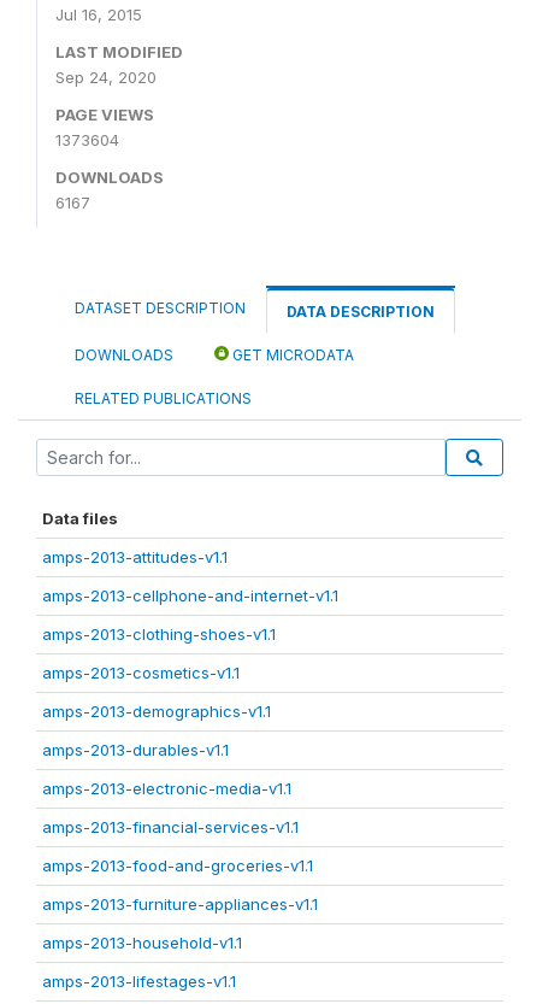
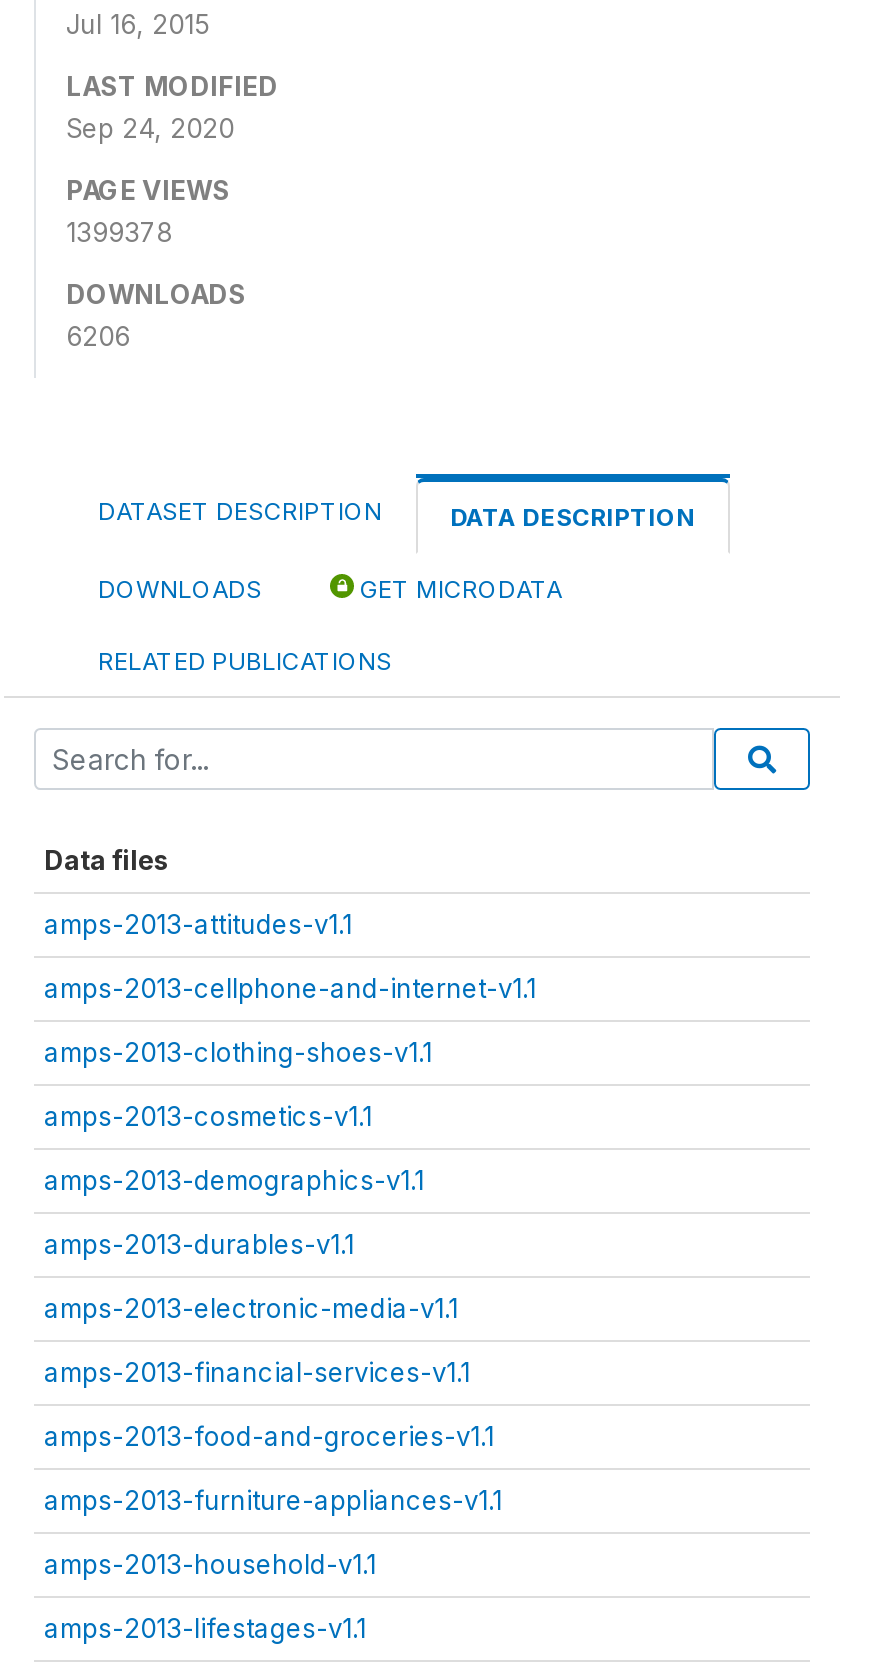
[55,130,119,149] 1373604 -> [66,216,172,248] 1399378
[55,193,90,212] 6167 -> [66,320,130,352] 6206

